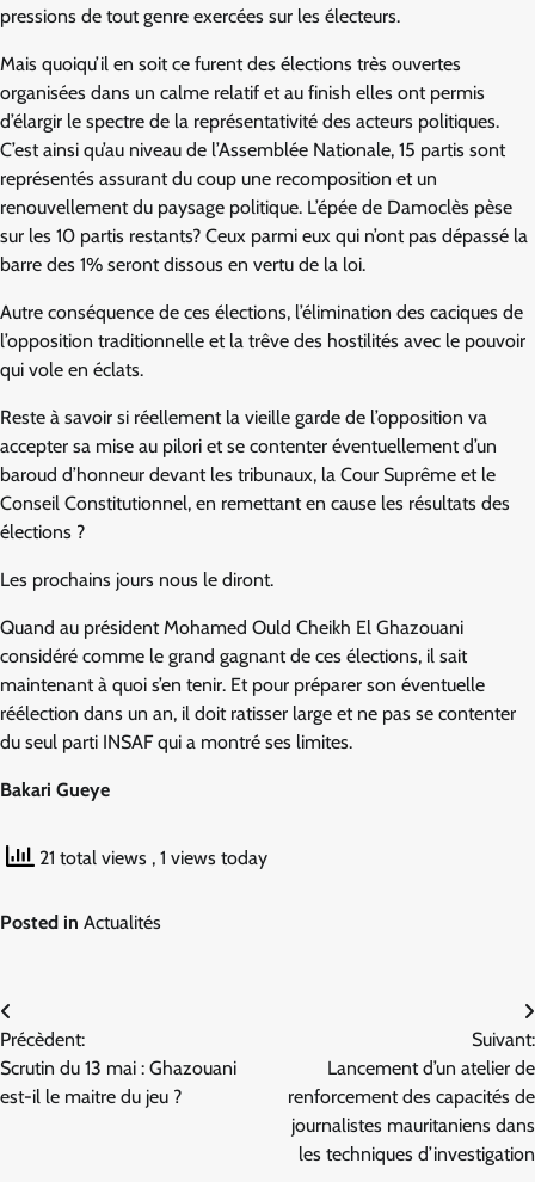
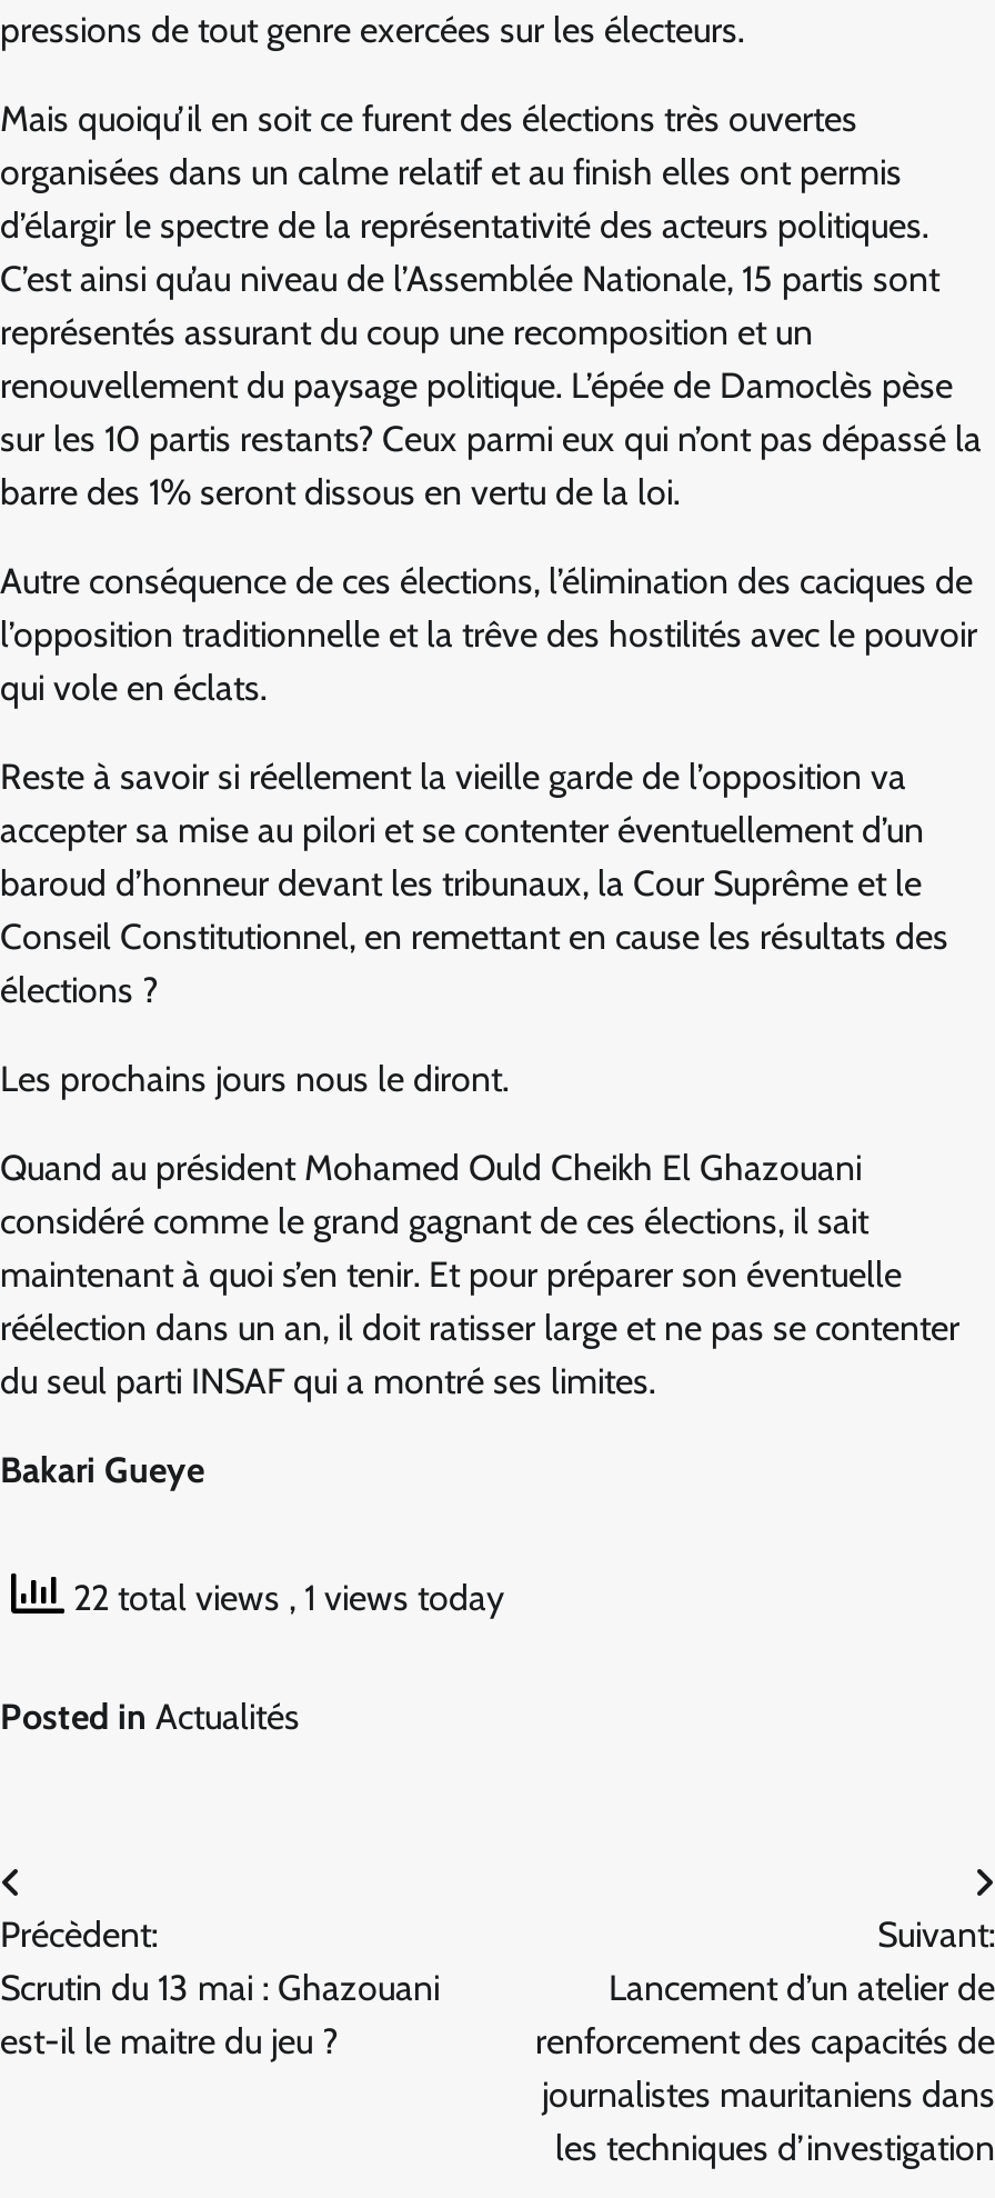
[35,847,267,870] 21 total views, 1 views today -> [64,1577,504,1619] 22 total views, 1 views today

